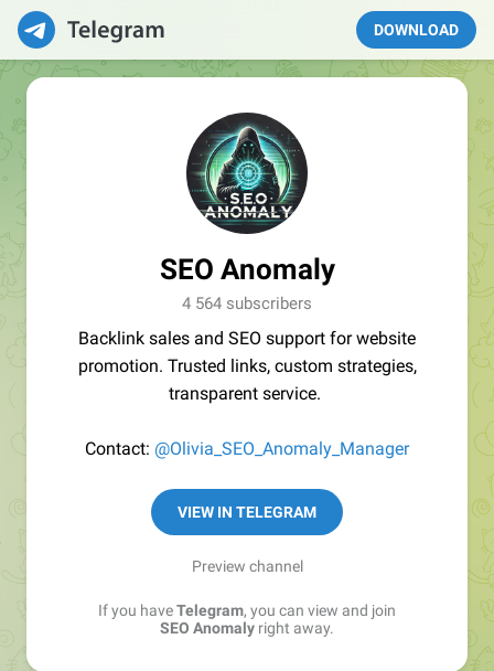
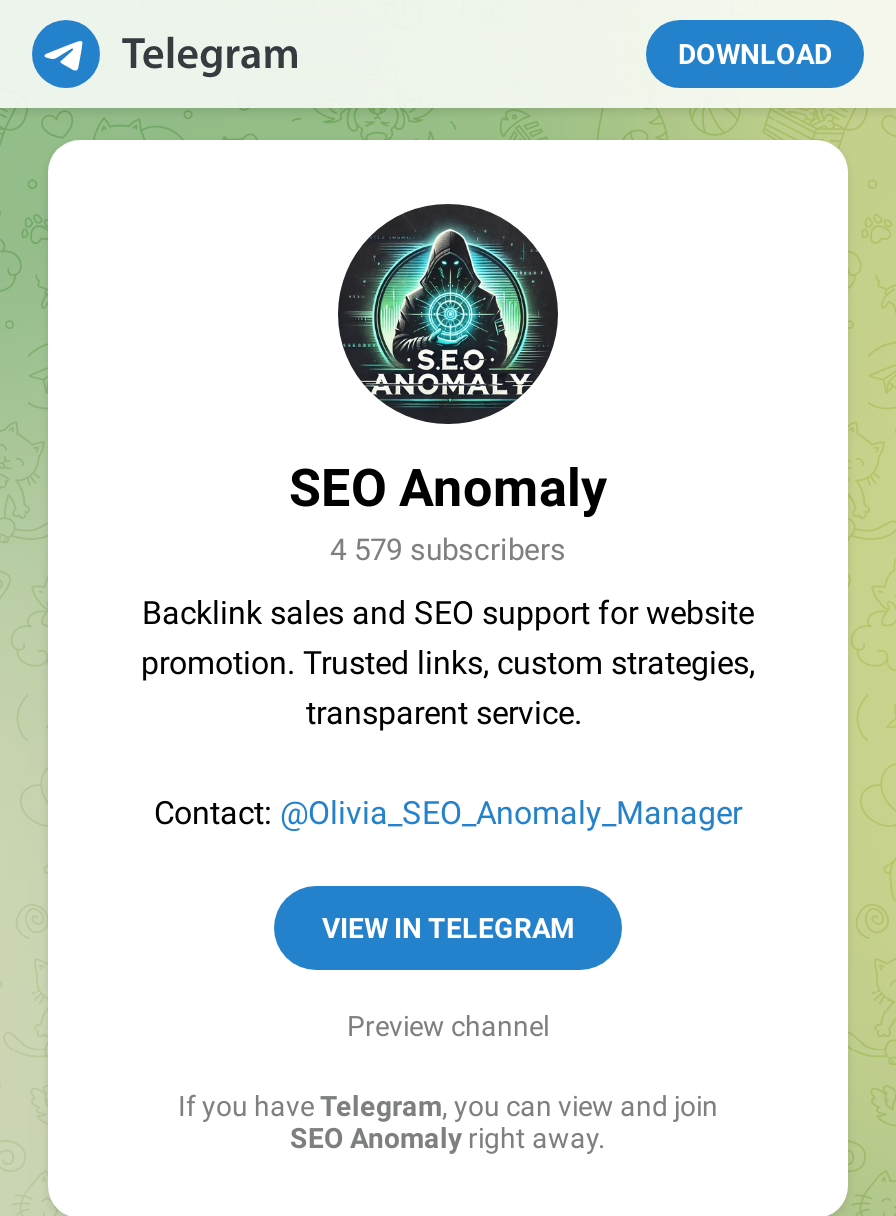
[182,294,312,313] 4 564 subscribers -> [330,532,566,568] 4 579 subscribers

